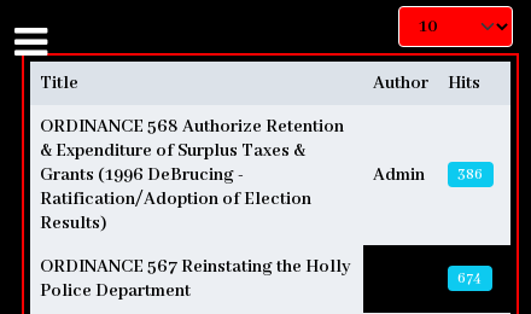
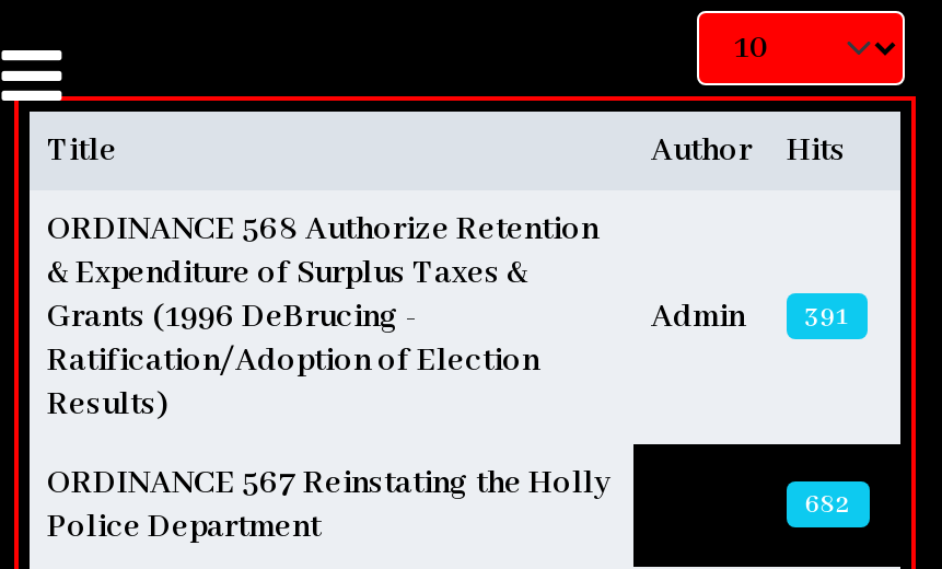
[373,164,483,186] Admin 386 -> [651,298,849,337] Admin 391
[458,269,482,287] 674 -> [805,487,851,520] 682

